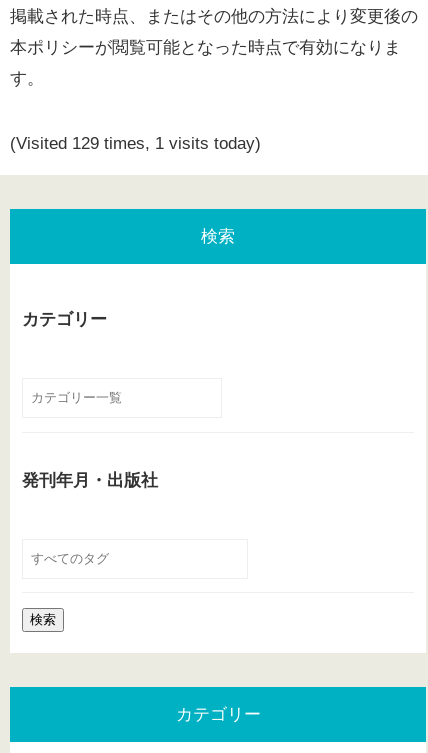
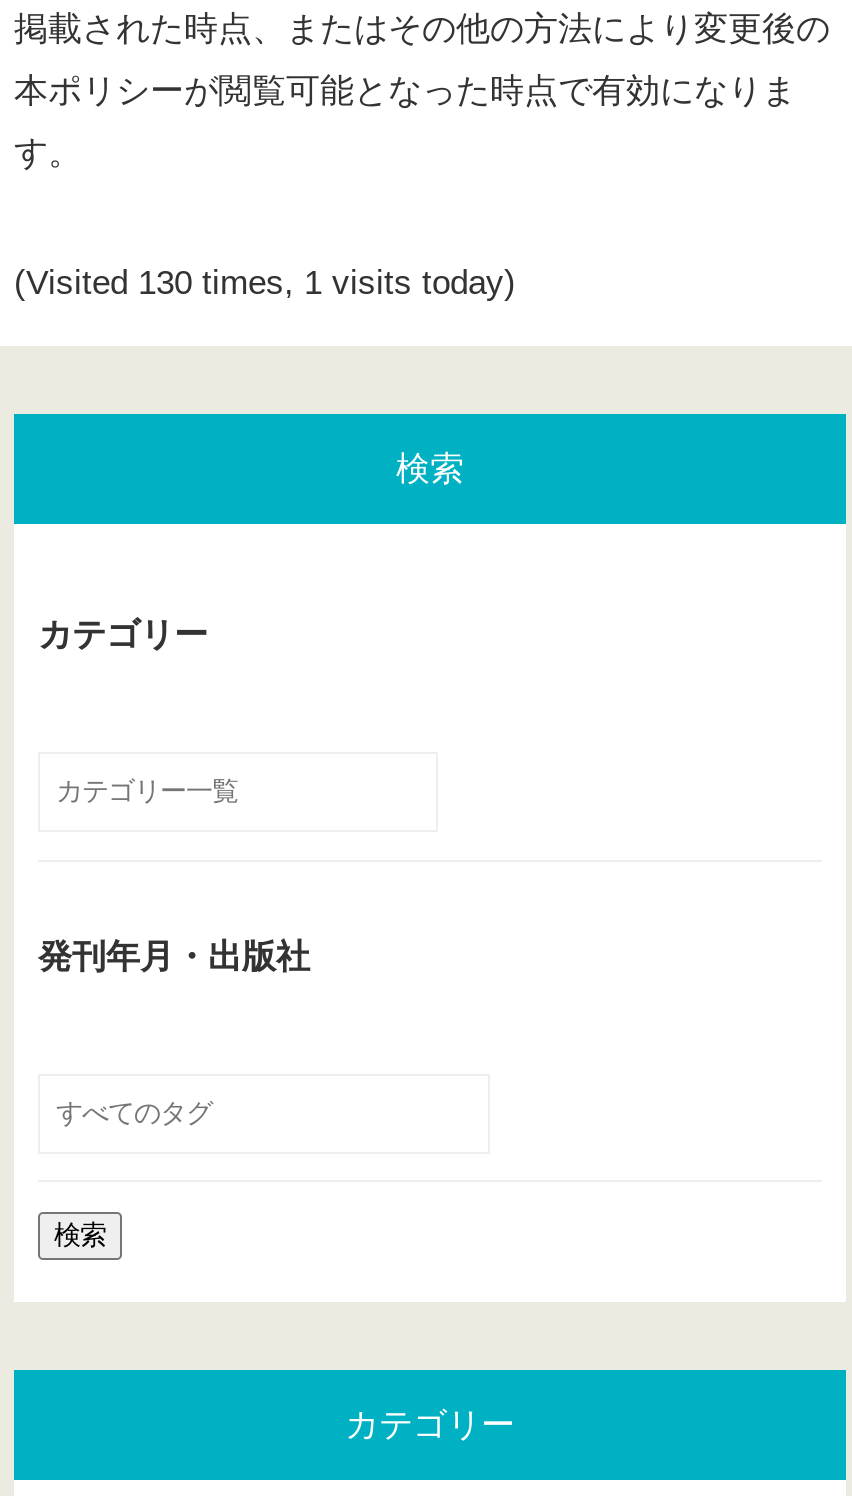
[10,134,261,153] (Visited 129 times, 1 visits today) -> [14,263,516,301] (Visited 130 times, 1 visits today)

